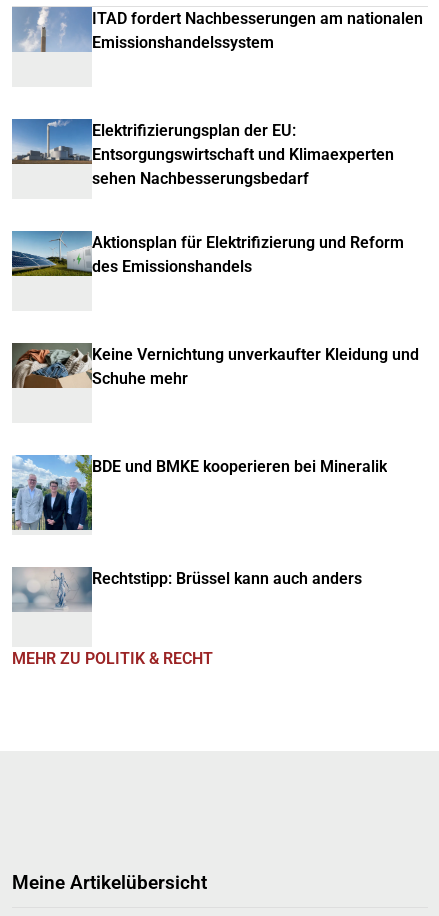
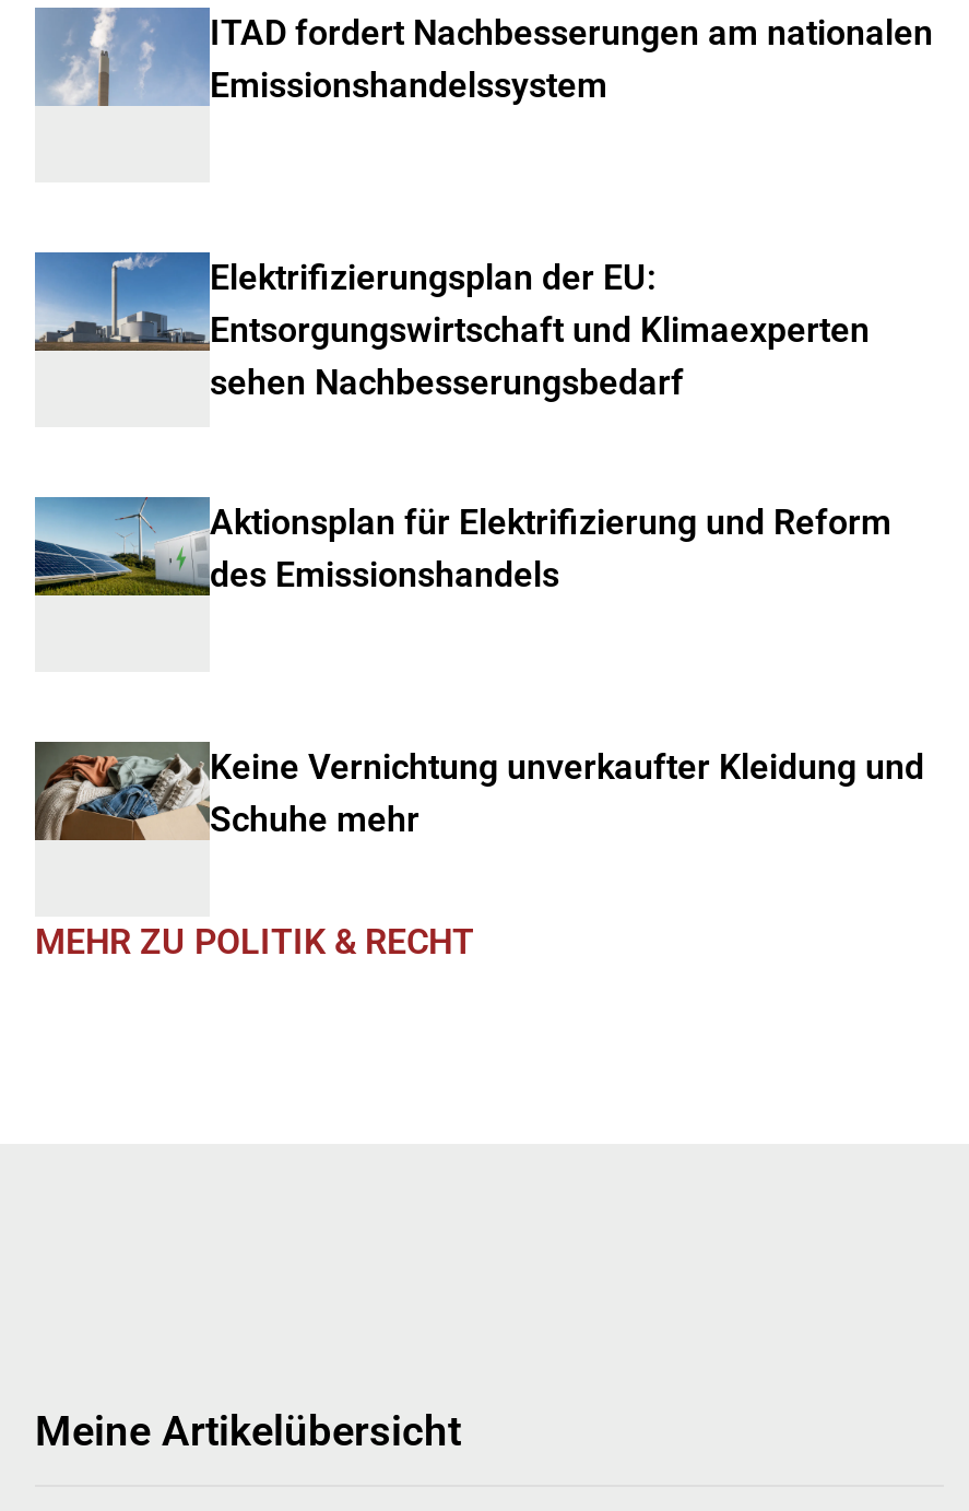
[11,455,387,531] [image] | BDE und BMKE kooperieren bei Mineralik -> none
[12,567,362,612] [image] | Rechtstipp: Brüssel kann auch anders -> none

